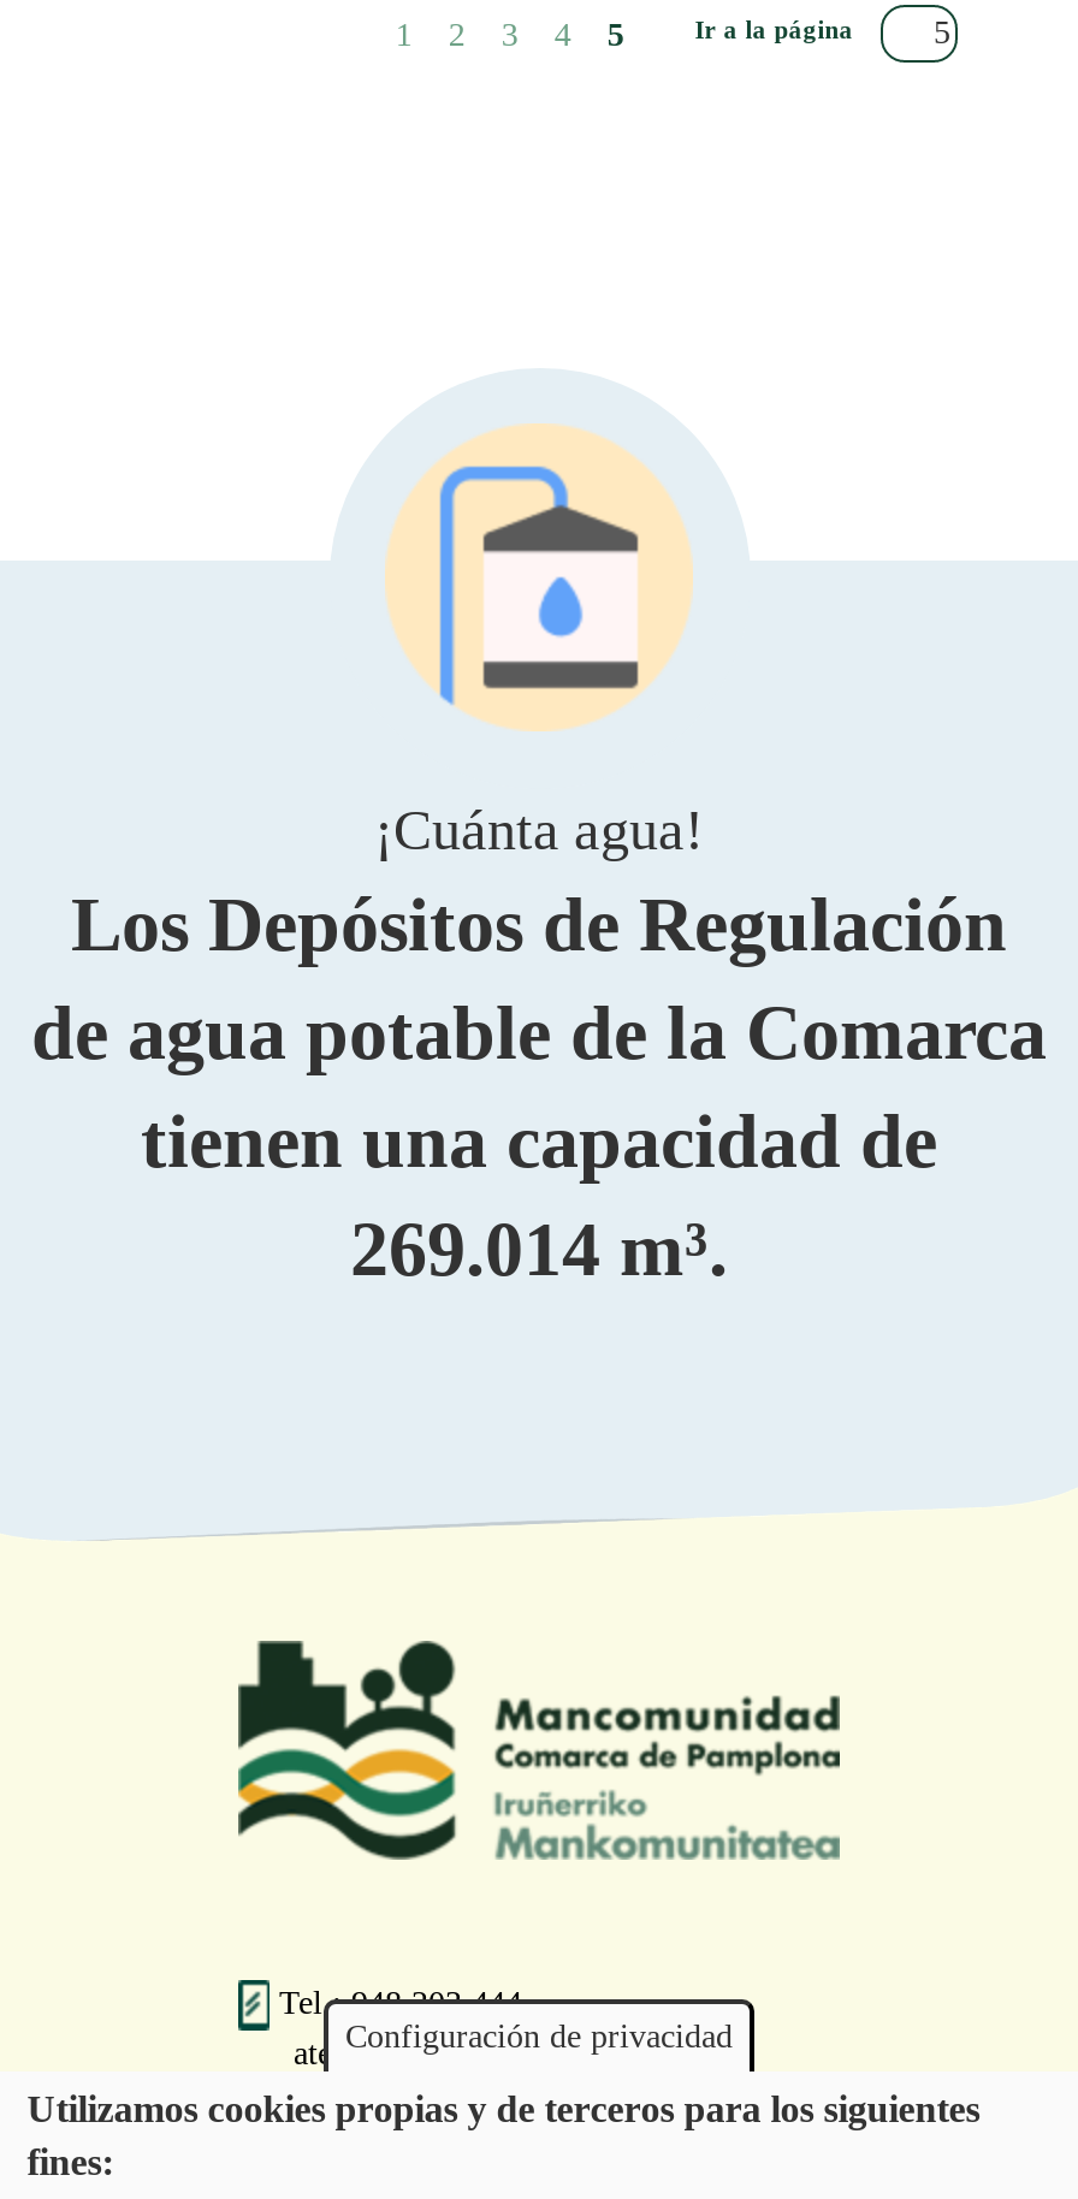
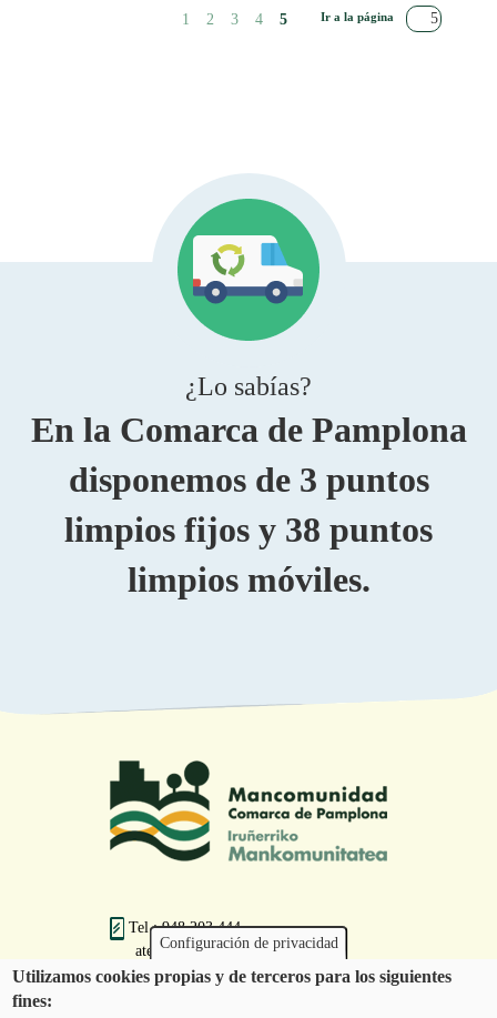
[31,423,1047,1291] [image] | ¡Cuánta agua! | Los Depósitos de Regulación | de agua potable de la Comarca | tienen una capacidad de | 269.014 m³. -> [31,198,466,599] [image] | ¿Lo sabías? | En la Comarca de Pamplona | disponemos de 3 puntos | limpios fijos y 38 puntos | limpios móviles.

